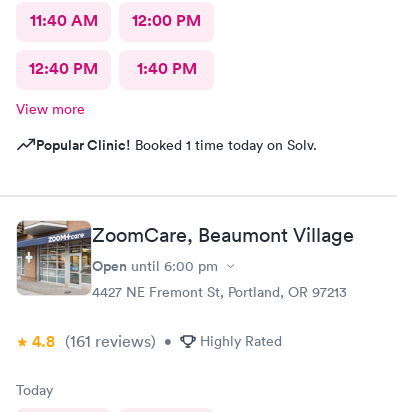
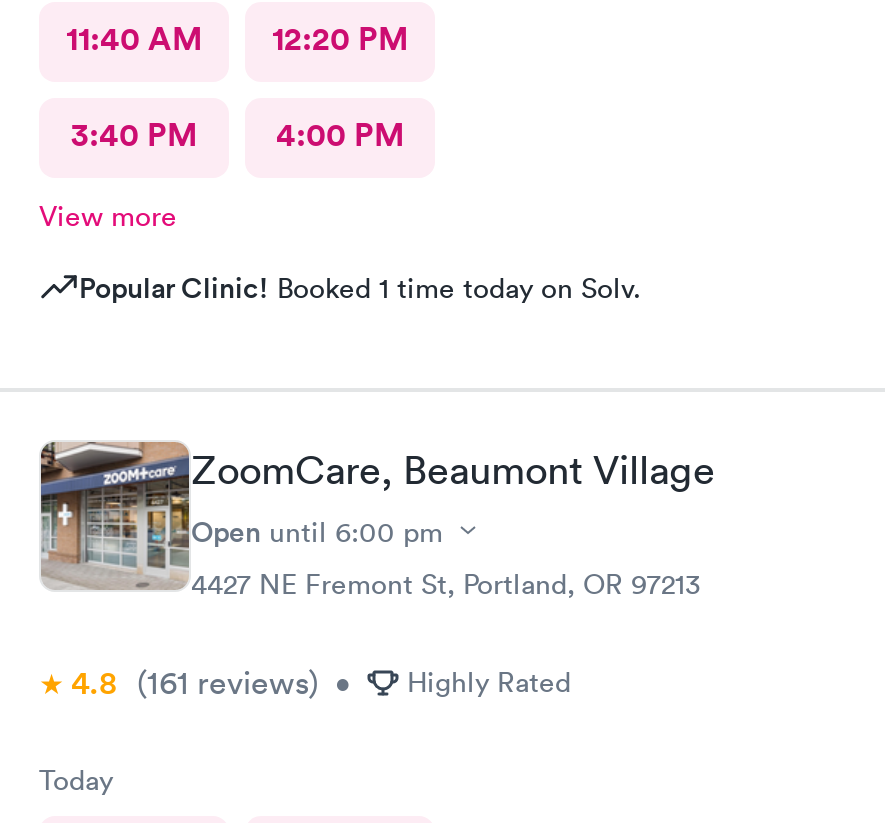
[29,9,201,30] 11:40 AM 12:00 PM -> [66,18,408,60] 11:40 AM 12:20 PM
[29,57,98,78] 12:40 PM -> [71,114,197,156] 3:40 PM
[136,57,196,78] 1:40 PM -> [276,114,404,156] 4:00 PM

